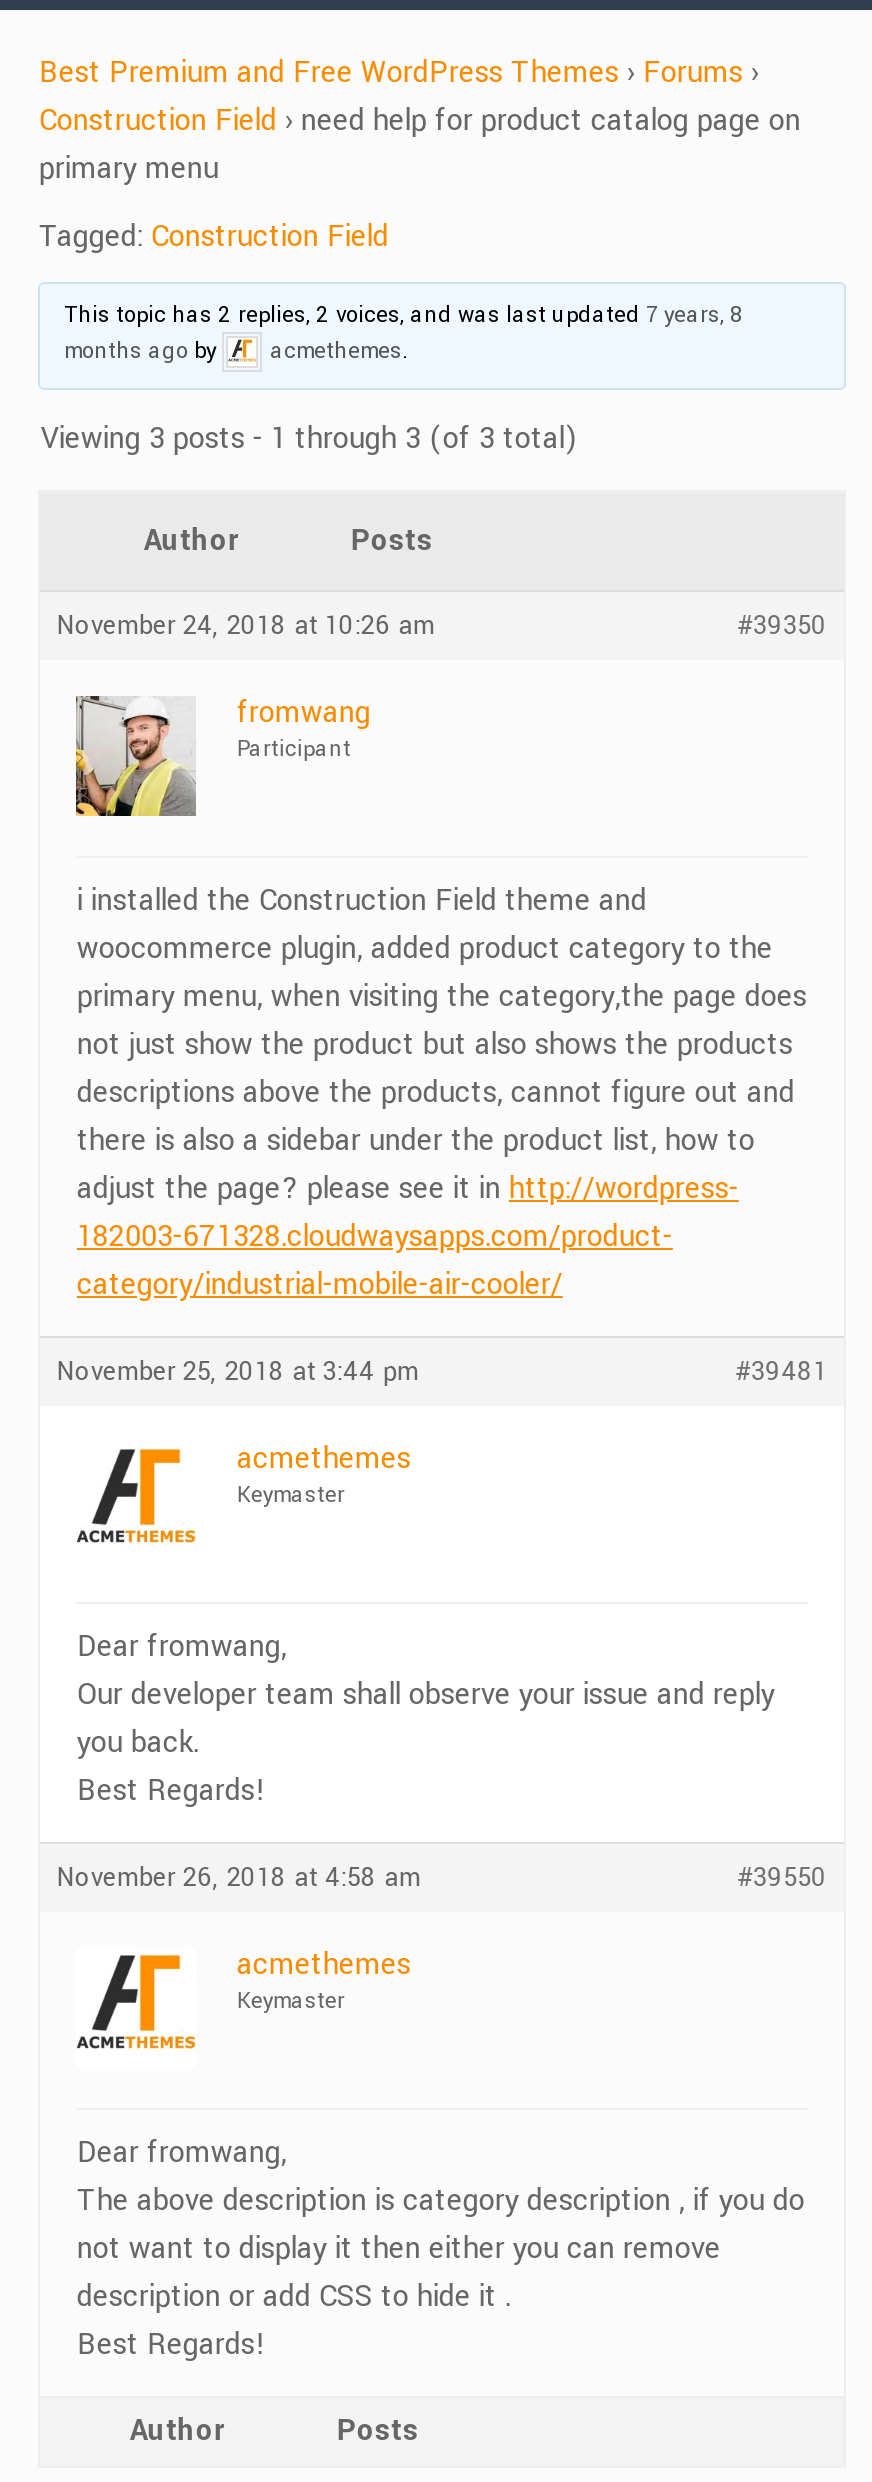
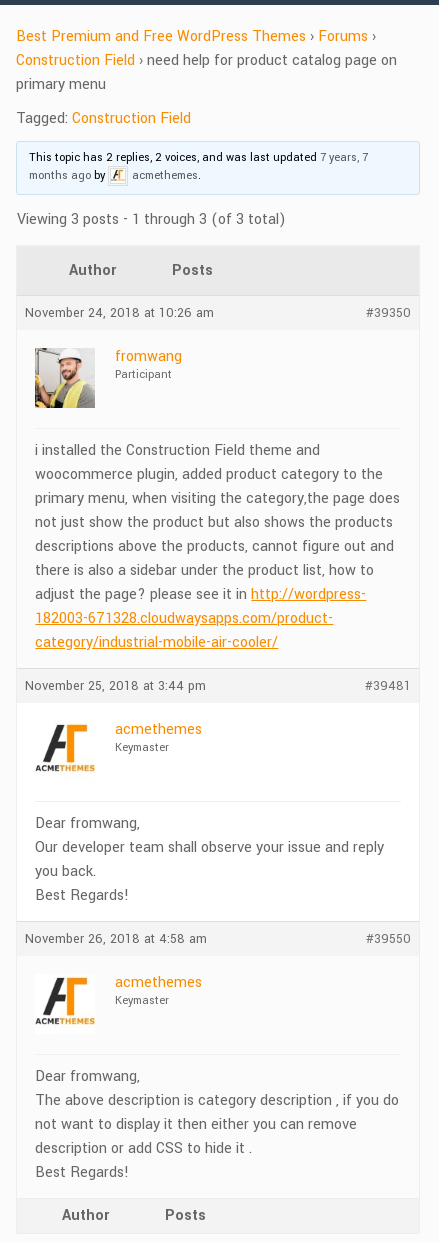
[64,300,742,330] This topic has 2 replies, 2 voices, and was last updated 7 years, 8 -> [29,150,368,165] This topic has 2 replies, 2 voices, and was last updated 7 years, 7

